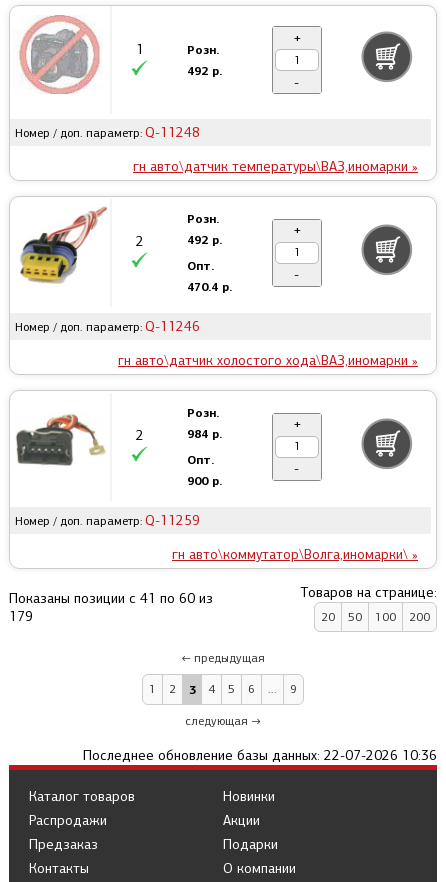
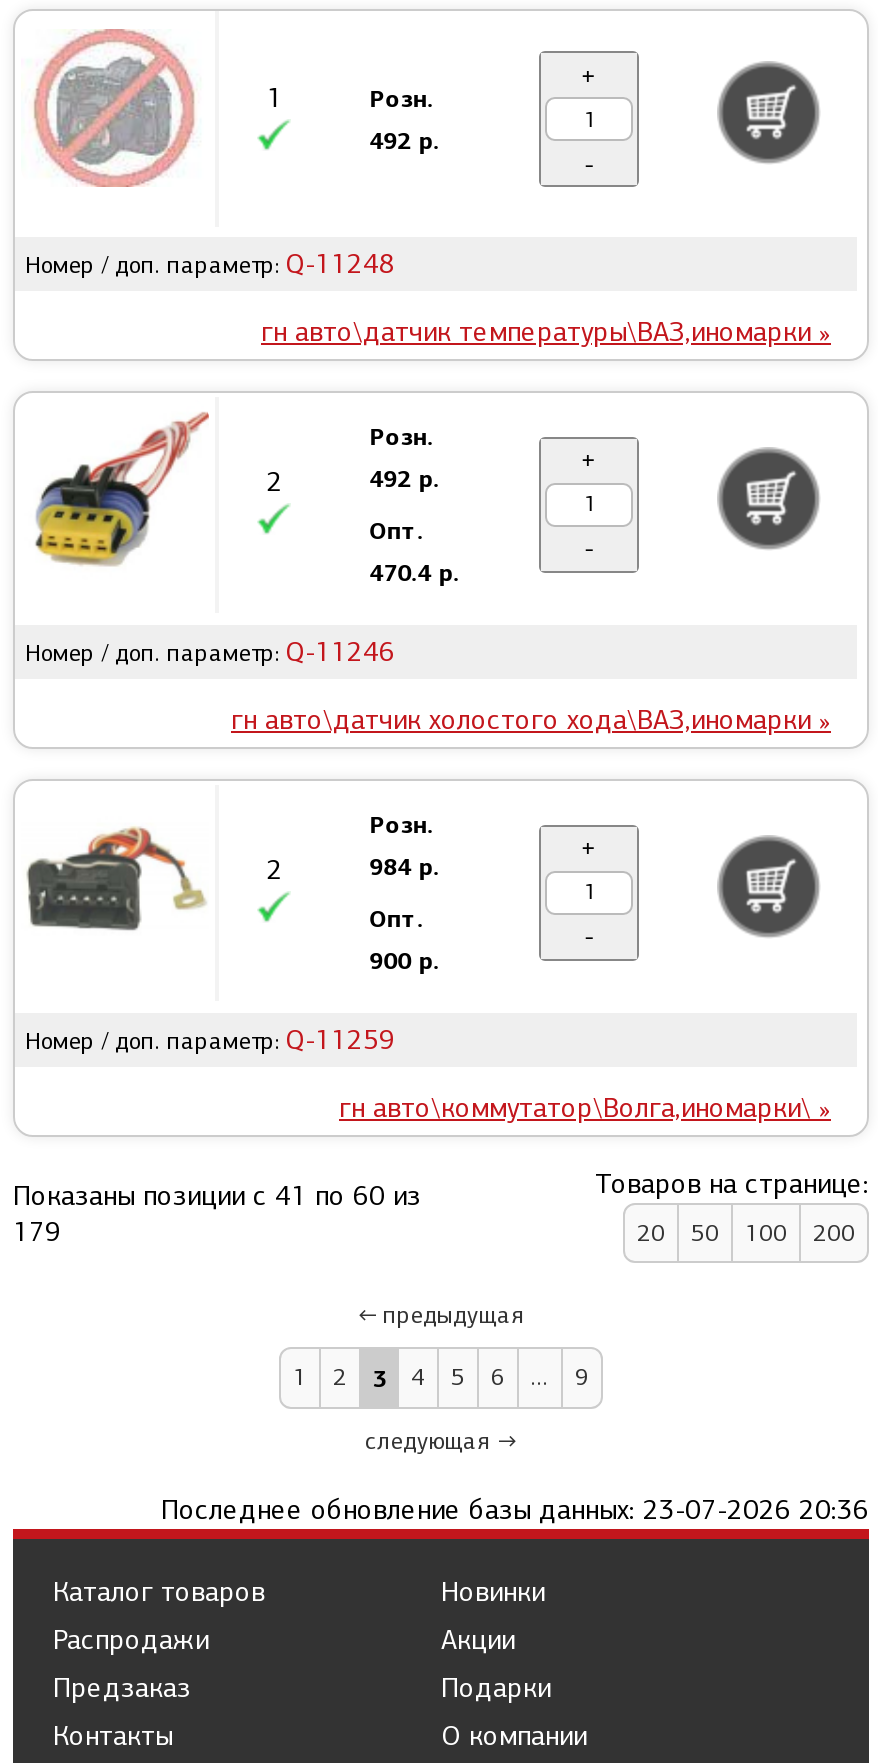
[83,747,437,764] Последнее обновление базы данных: 22-07-2026 10:36 -> [161,1493,869,1527] Последнее обновление базы данных: 23-07-2026 20:36

